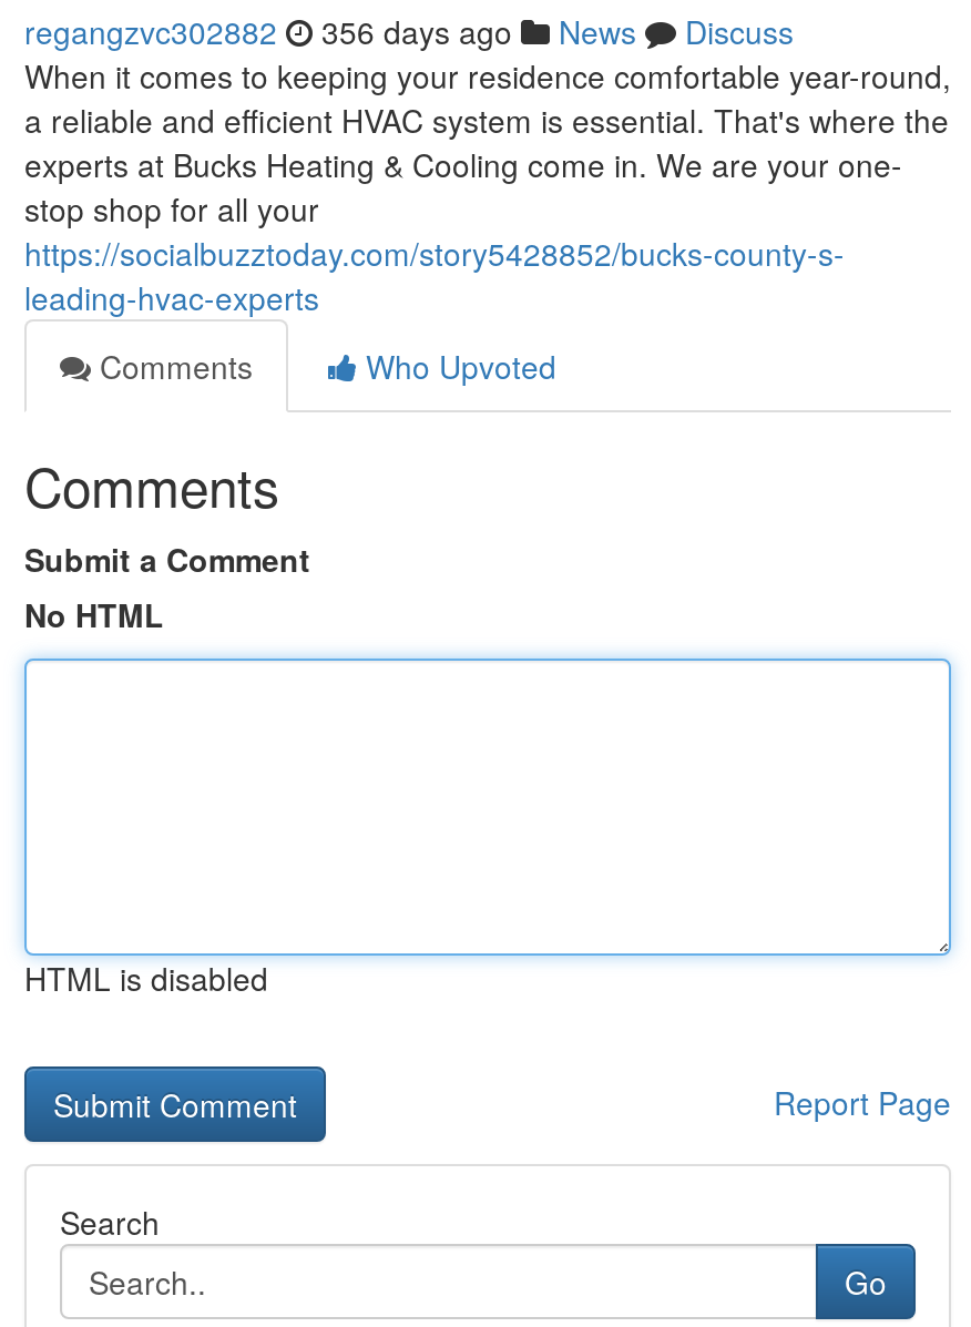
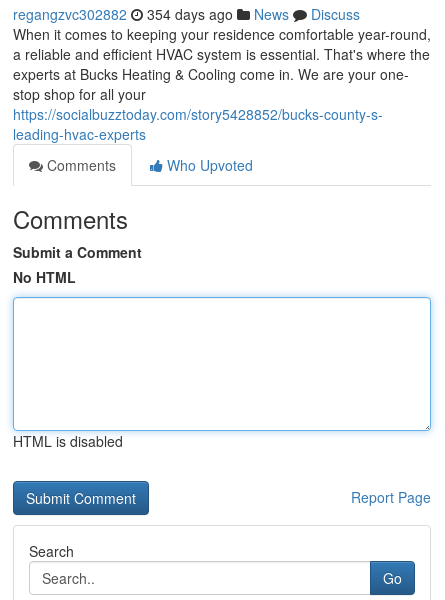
[24,9,794,53] regangzvc302882 356 days ago News Discuss -> [13,4,360,24] regangzvc302882 354 days ago News Discuss

